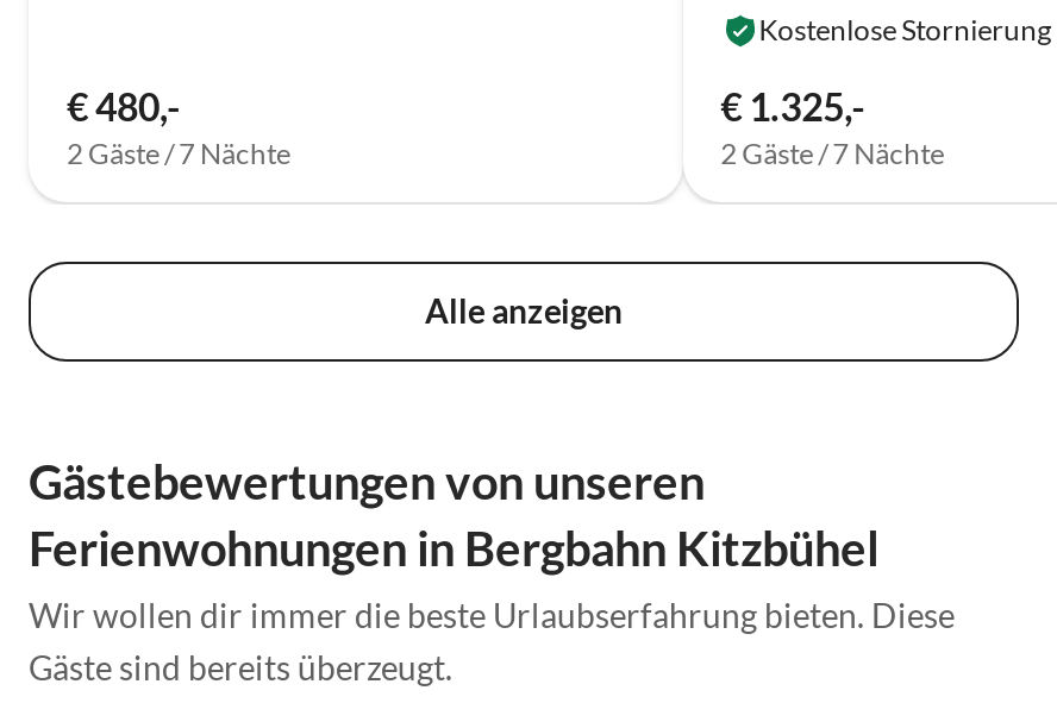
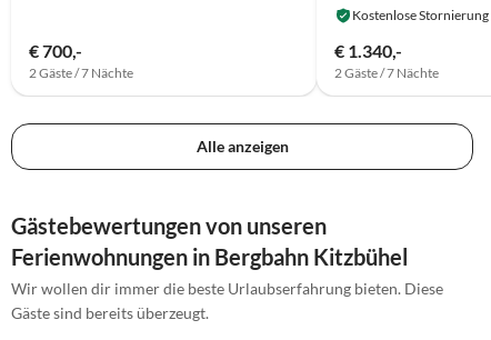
[67,83,181,128] € 480,- -> [29,40,82,61] € 700,-
[721,83,866,128] € 1.325,- -> [334,40,402,61] € 1.340,-

